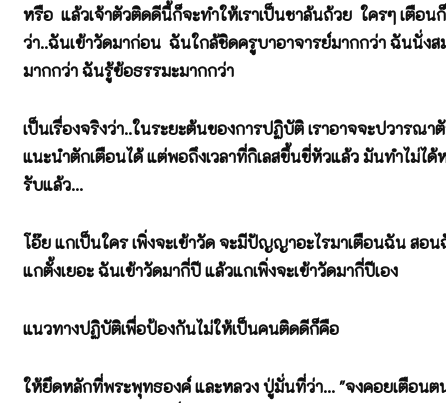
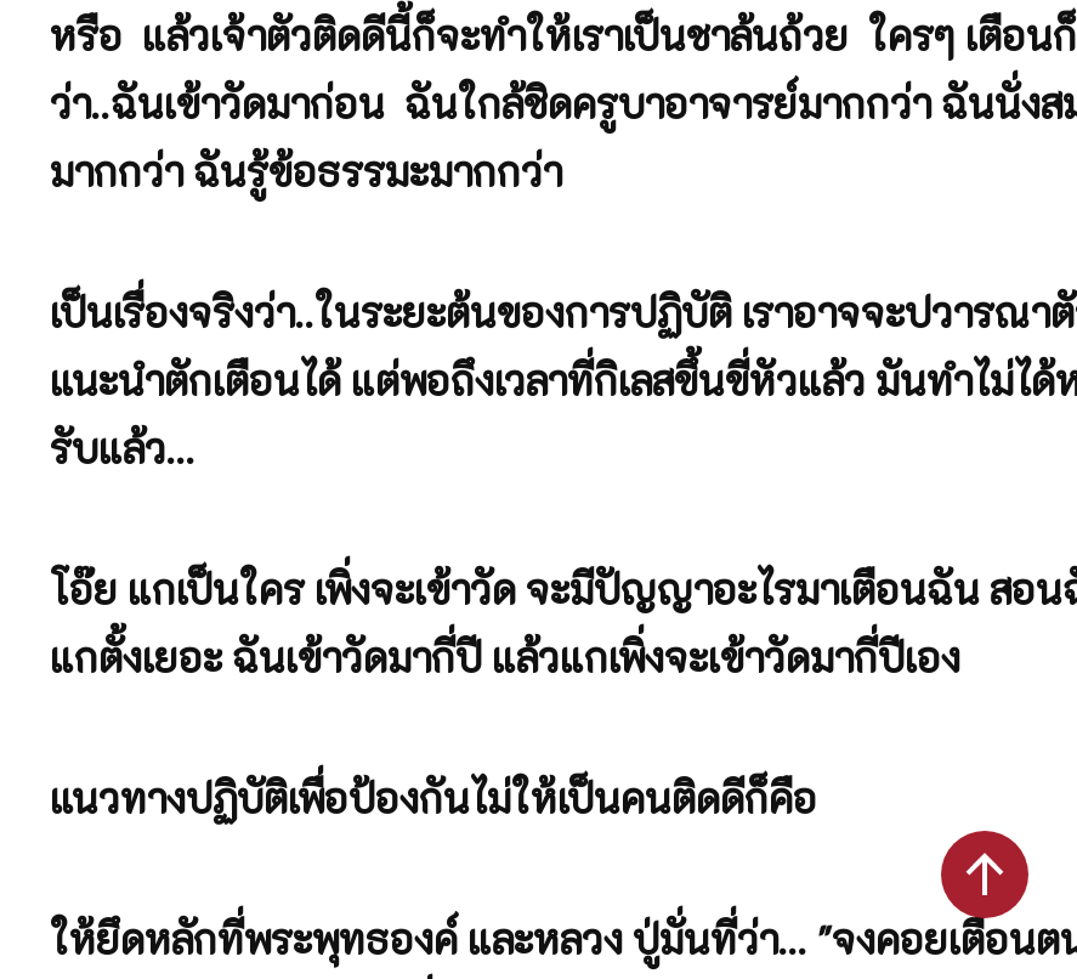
none -> [939,828,1031,909] [image]

